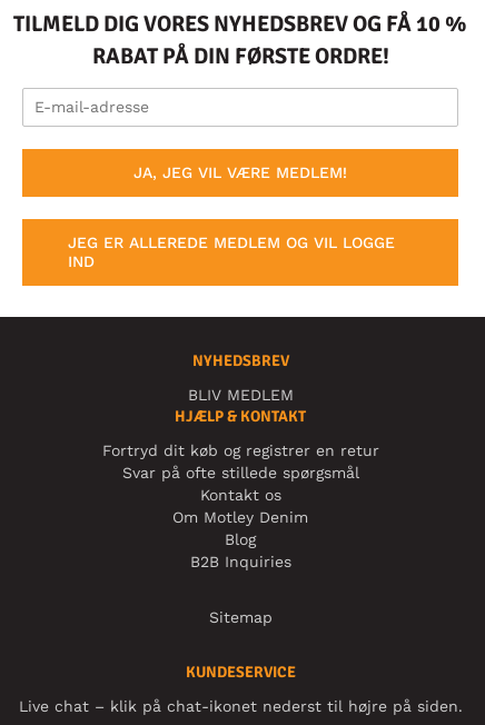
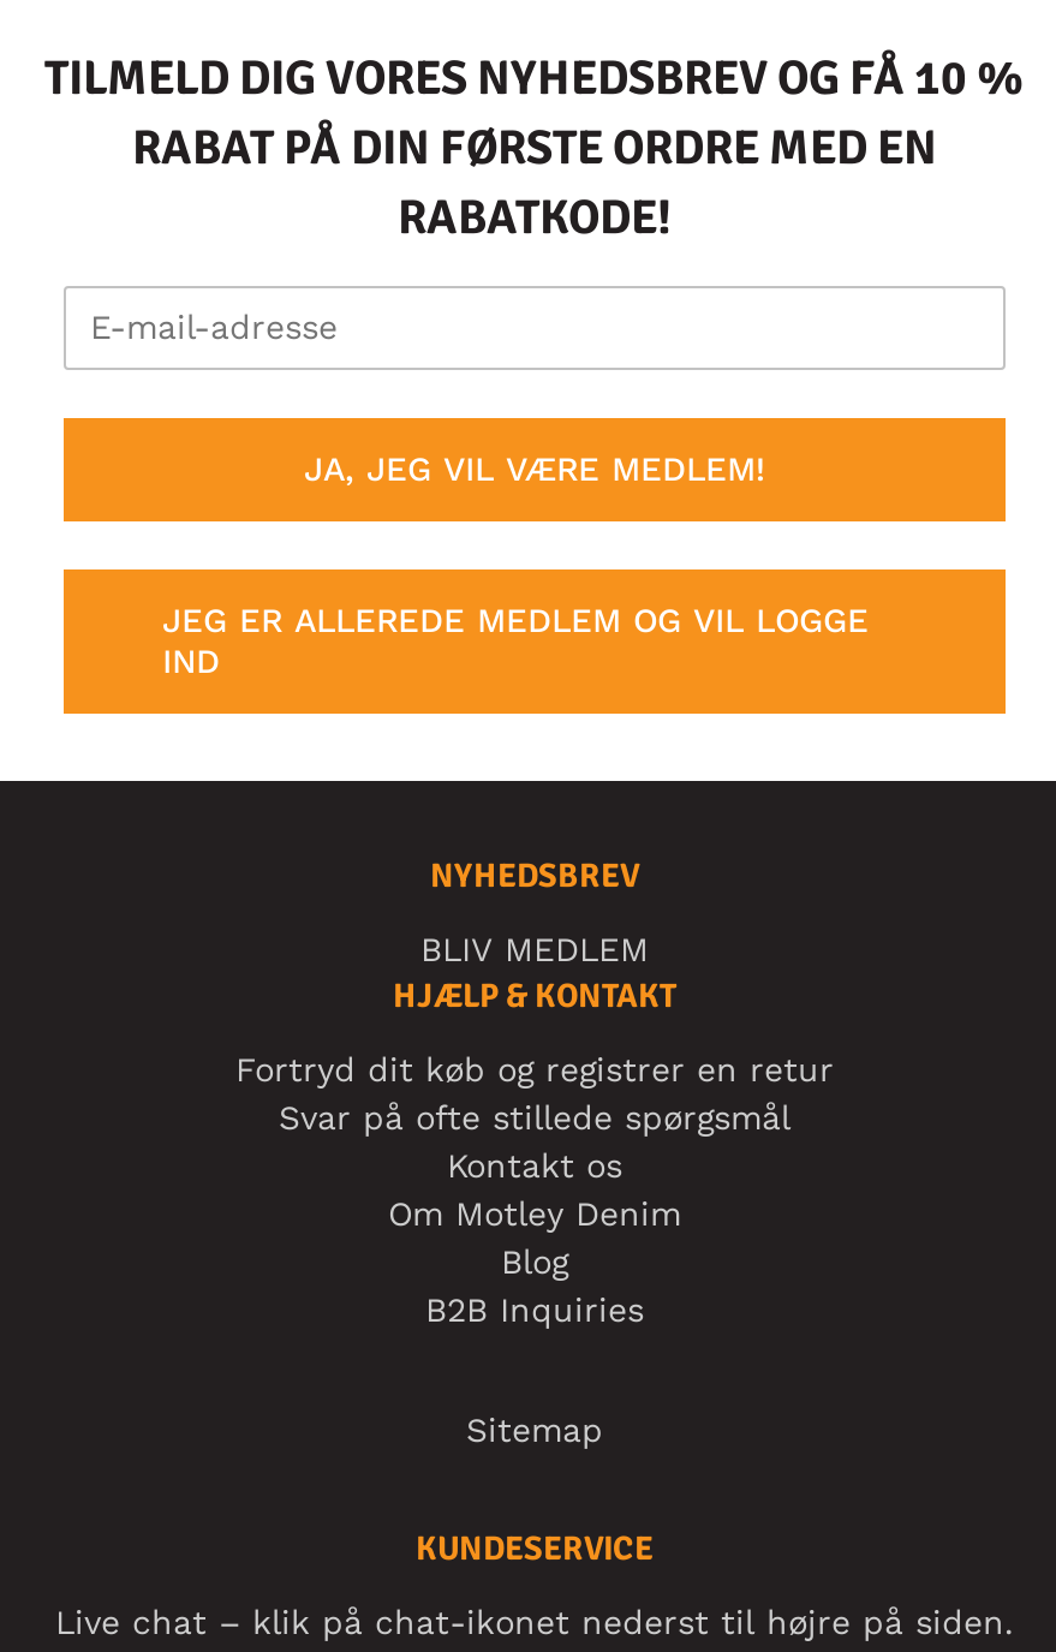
[92,43,389,71] RABAT PÅ DIN FØRSTE ORDRE! -> [132,119,937,249] RABAT PÅ DIN FØRSTE ORDRE MED EN | RABATKODE!

